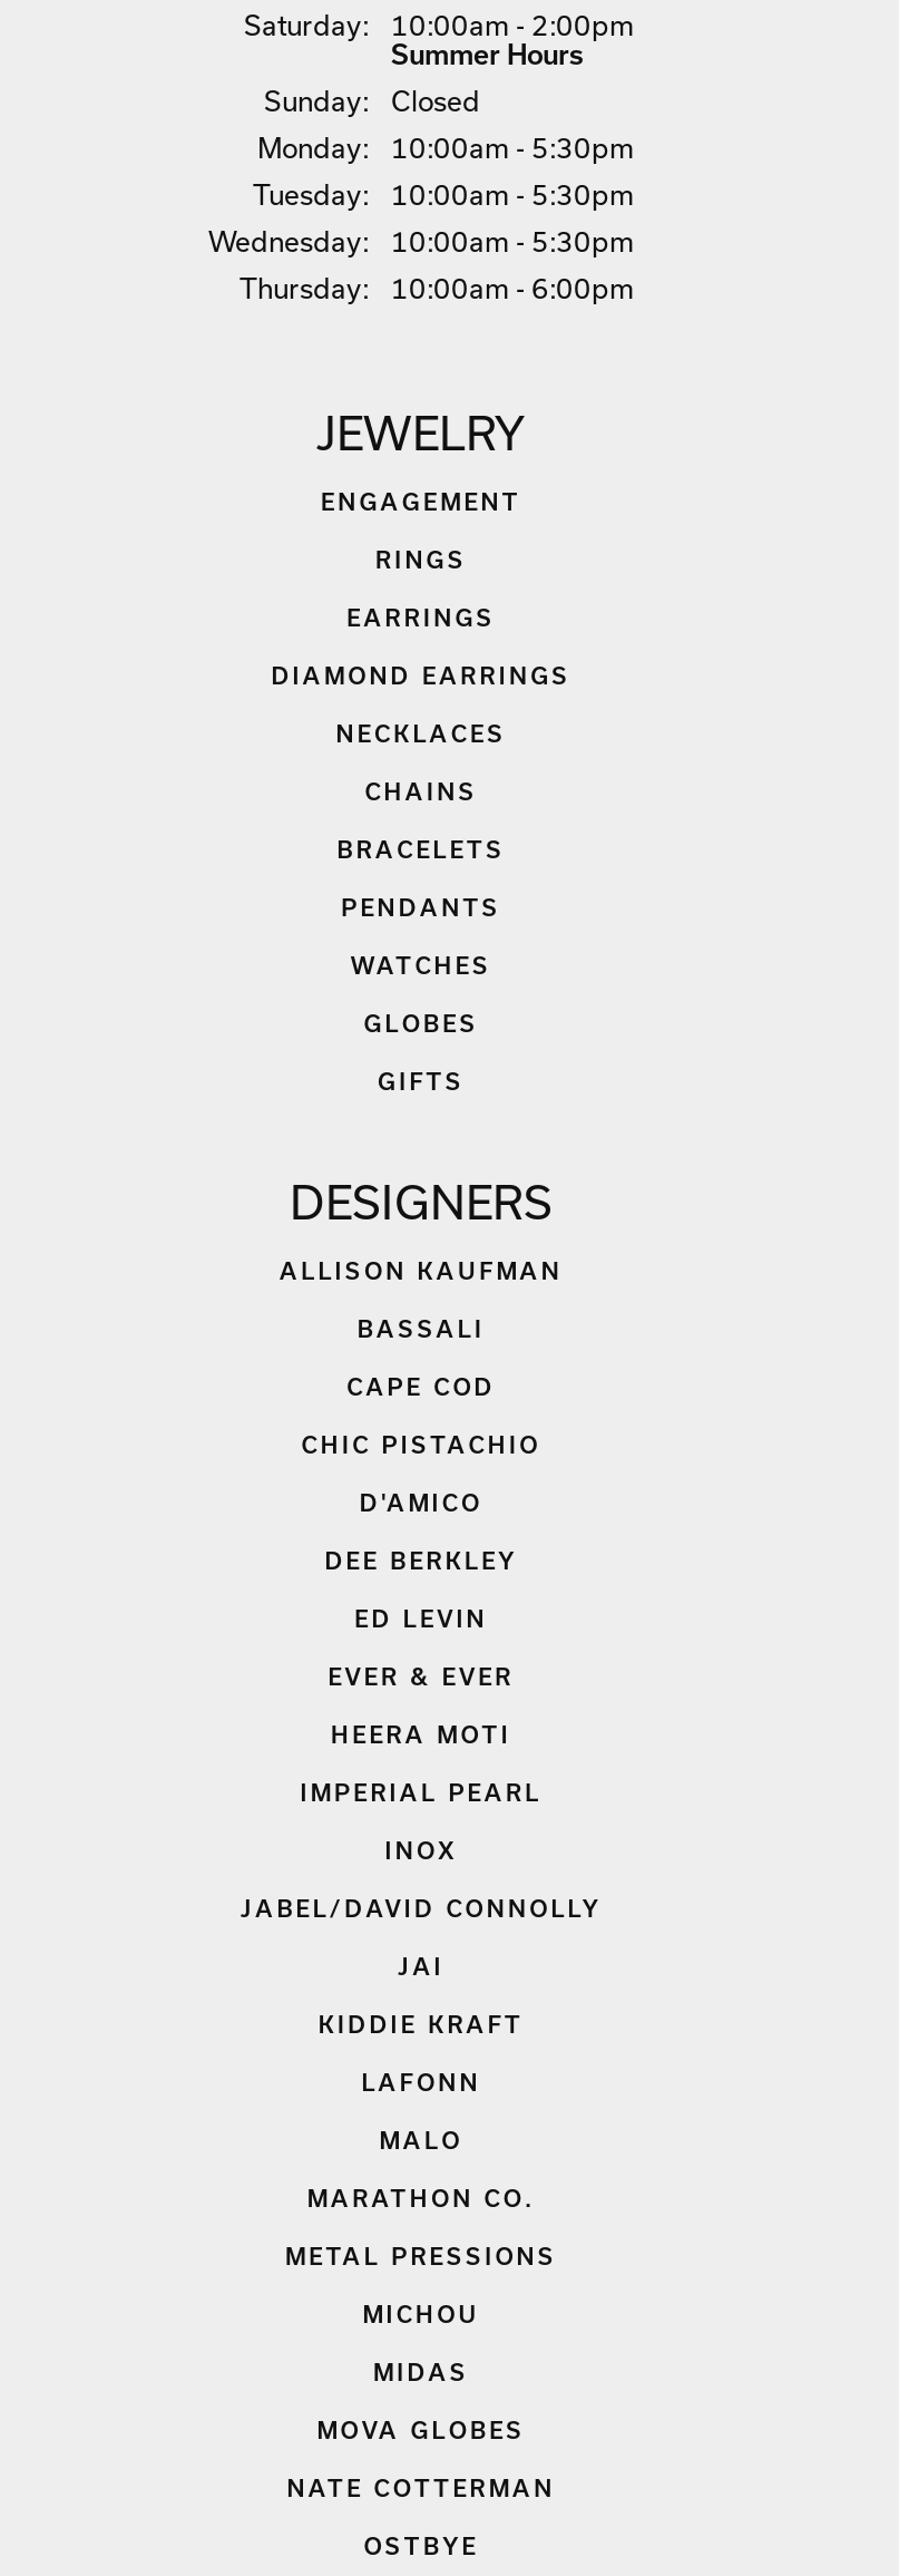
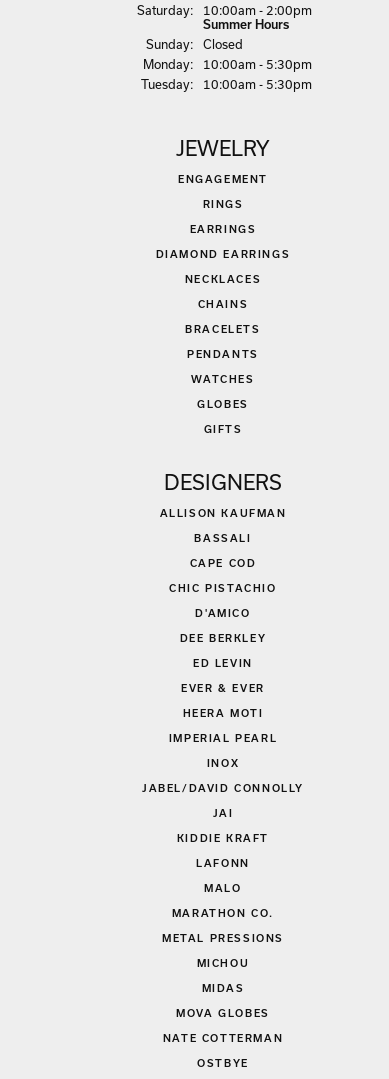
[208,226,634,304] Wednesday: | 10:00am - 5:30pm | Thursday: | 10:00am - 6:00pm -> none

